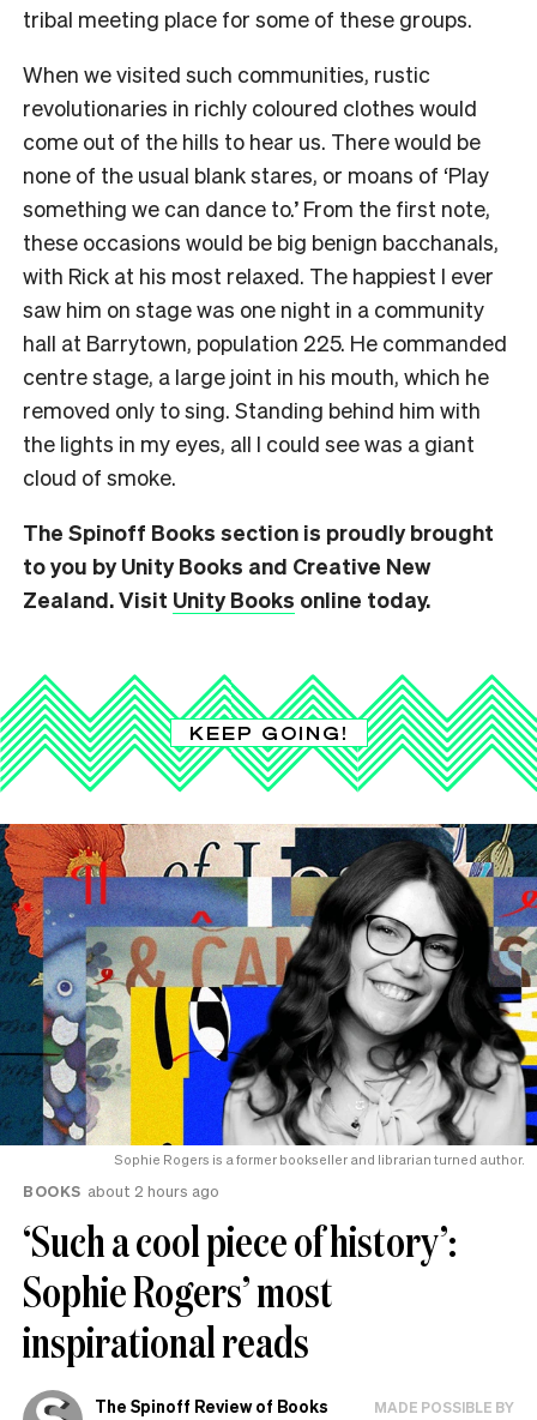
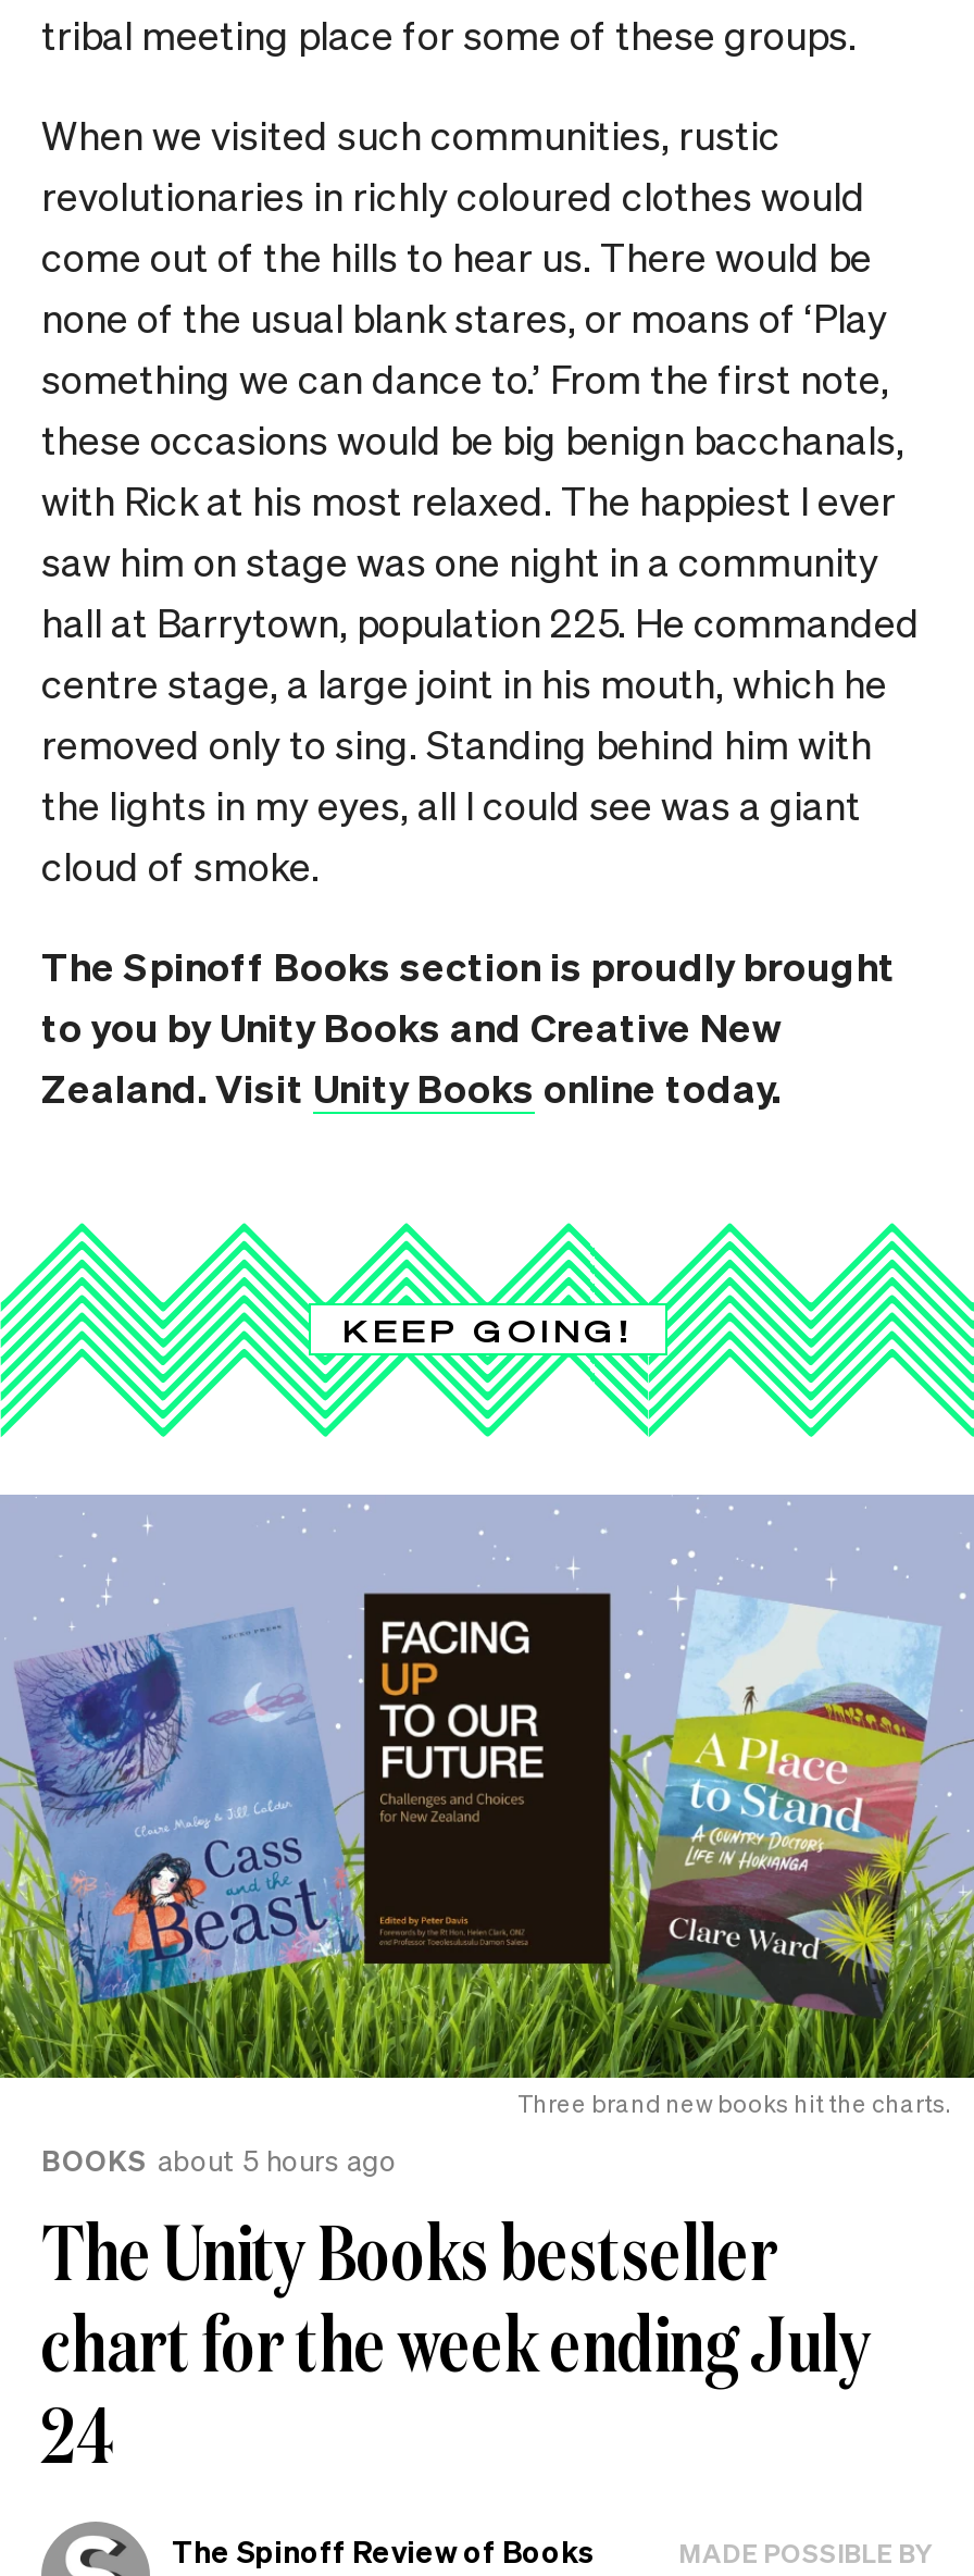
[4,823,533,1169] [image] | Sophie Rogers is a former bookseller and librarian turned author. -> [7,1495,967,2120] [image] | Three brand new books hit the charts.
[23,1180,457,1370] BOOKS about 2 hours ago | ‘Such a cool piece of history’: | Sophie Rogers’ most | inspirational reads -> [41,2142,872,2485] BOOKS about 5 hours ago | The Unity Books bestseller | chart for the week ending July | 24

